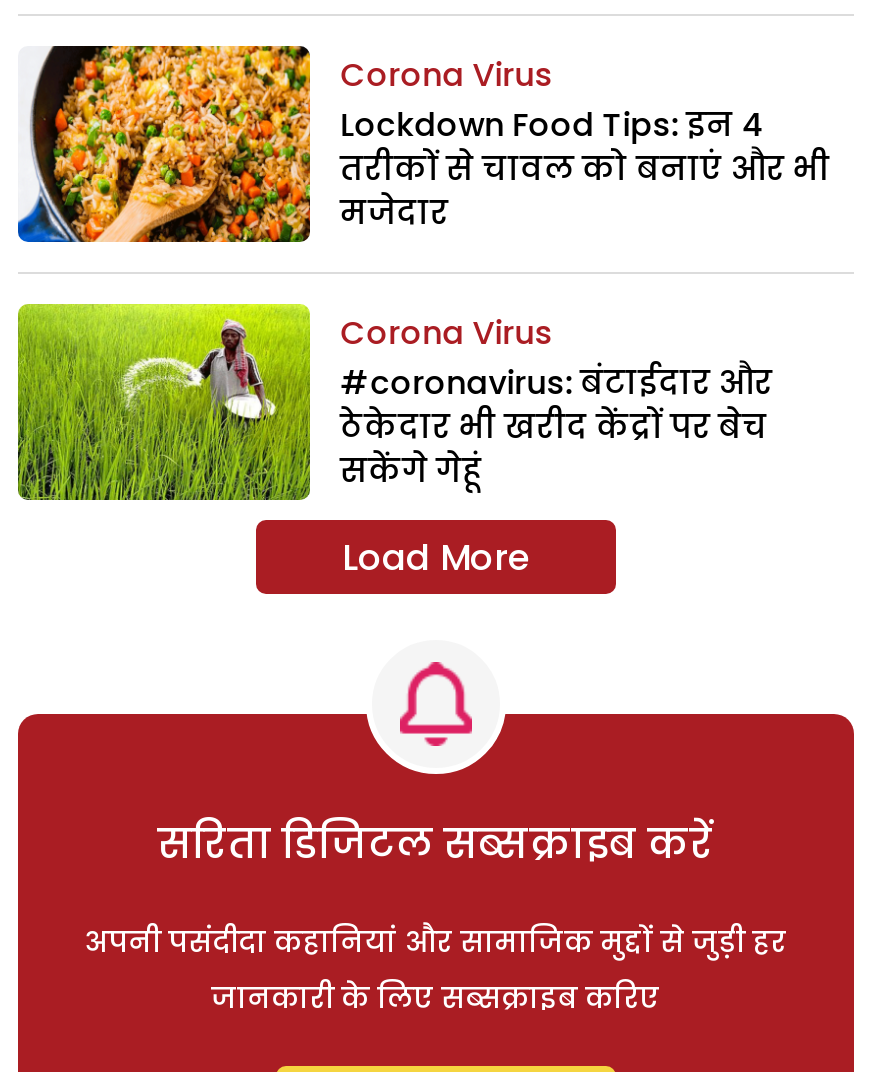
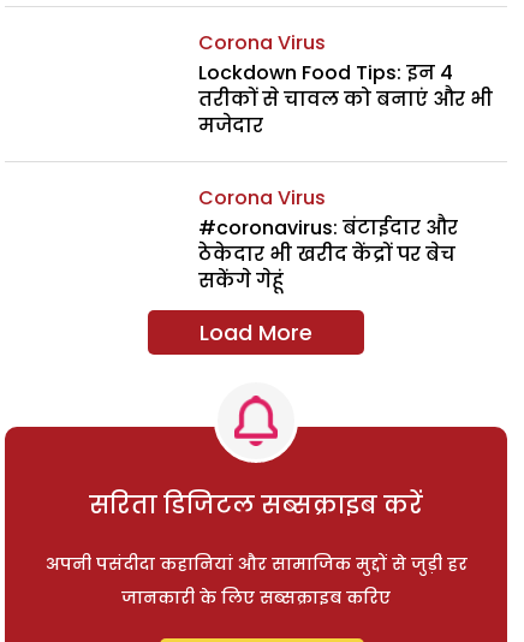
[16,44,312,244] [image] -> none
[16,302,312,502] [image] -> none

